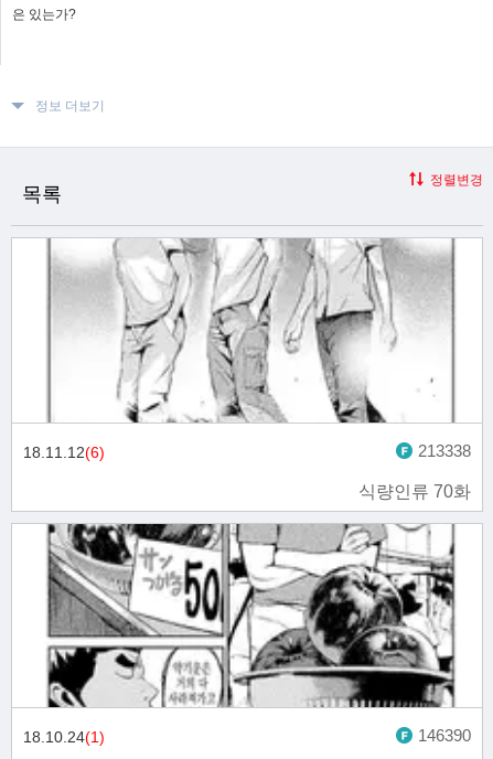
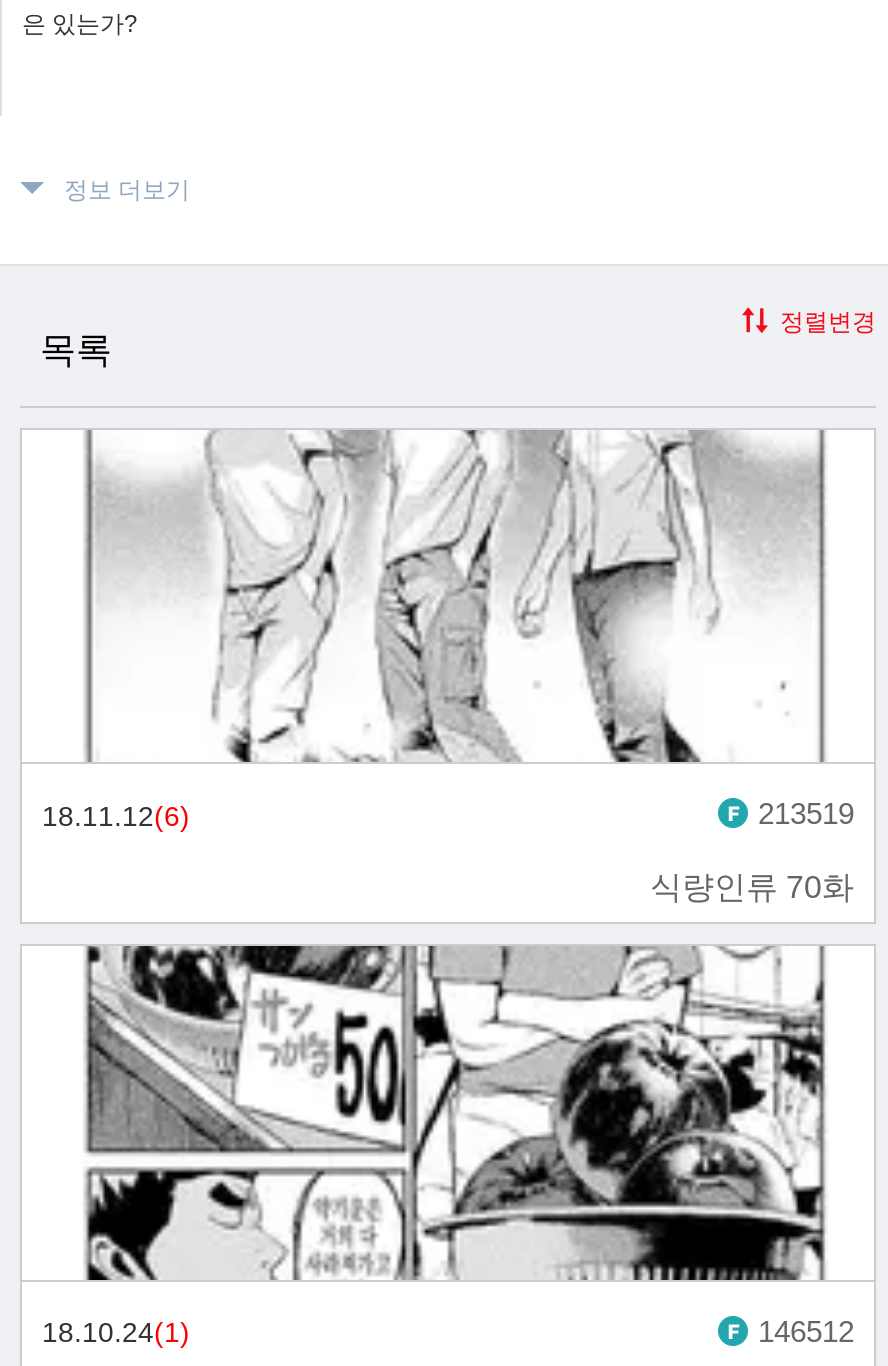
[418,441,471,460] 213338 -> [758,796,854,830] 213519
[418,726,471,745] 146390 -> [758,1313,854,1347] 146512

